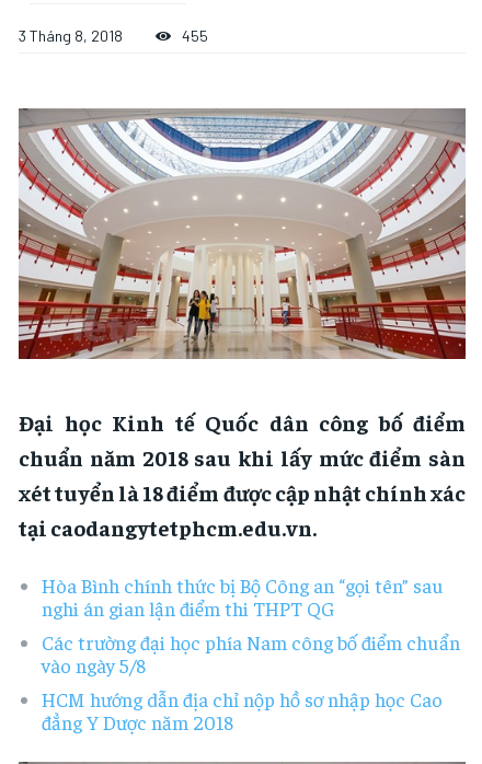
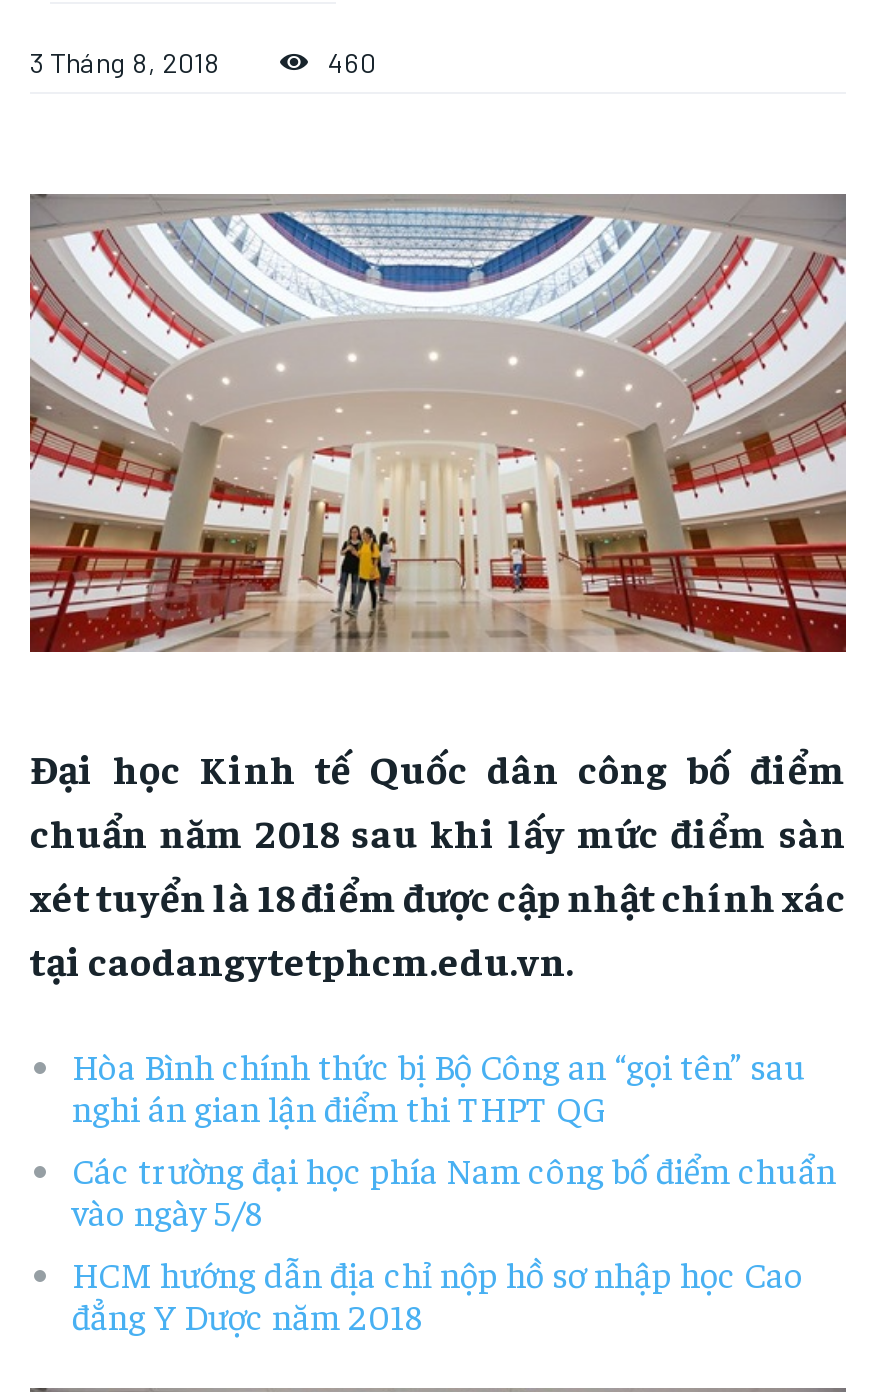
[182,27,208,46] 455 -> [328,46,376,80] 460

